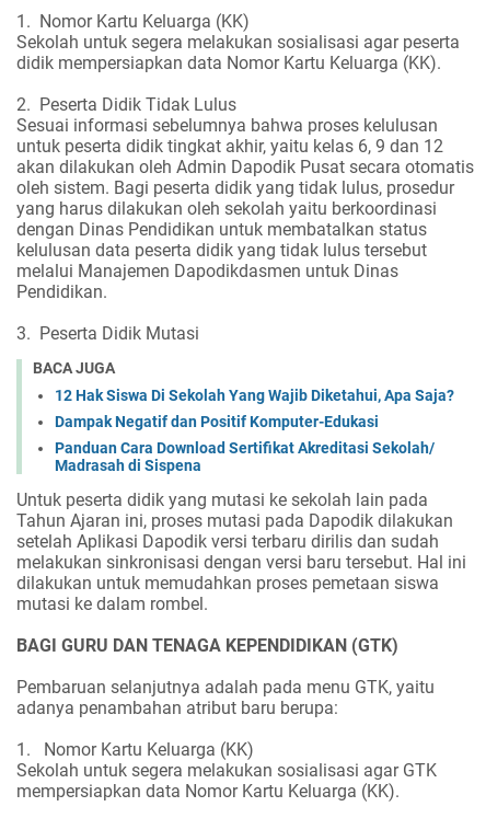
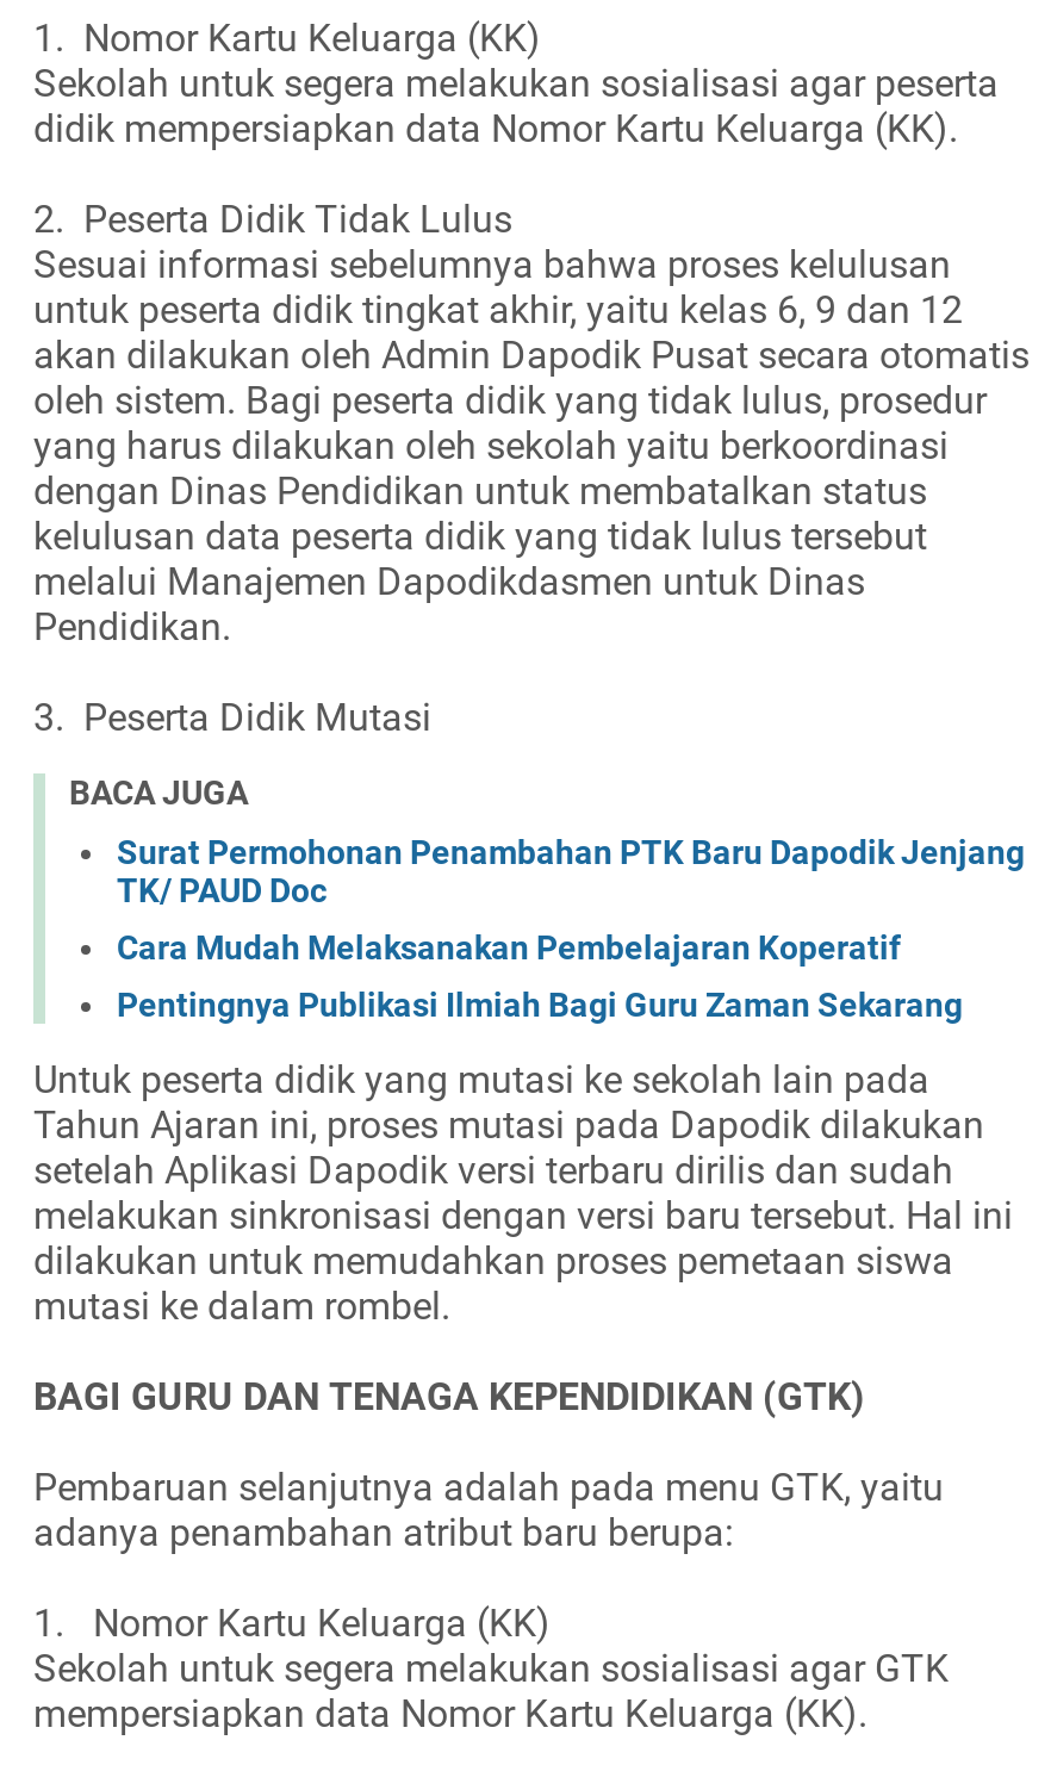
[55,387,454,404] 12 Hak Siswa Di Sekolah Yang Wajib Diketahui, Apa Saja? -> [117,834,1025,910] Surat Permohonan Penambahan PTK Baru Dapodik Jenjang | TK/ PAUD Doc
[55,413,379,431] Dampak Negatif dan Positif Komputer-Edukasi -> [117,929,901,967] Cara Mudah Melaksanakan Pembelajaran Koperatif
[55,439,435,474] Panduan Cara Download Sertifikat Akreditasi Sekolah/ | Madrasah di Sispena -> [117,986,963,1024] Pentingnya Publikasi Ilmiah Bagi Guru Zaman Sekarang

